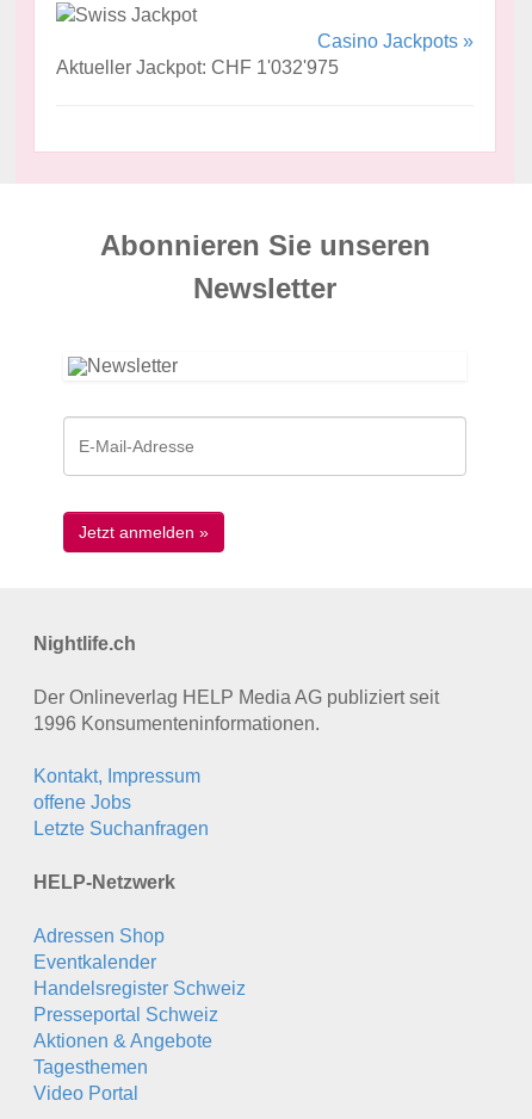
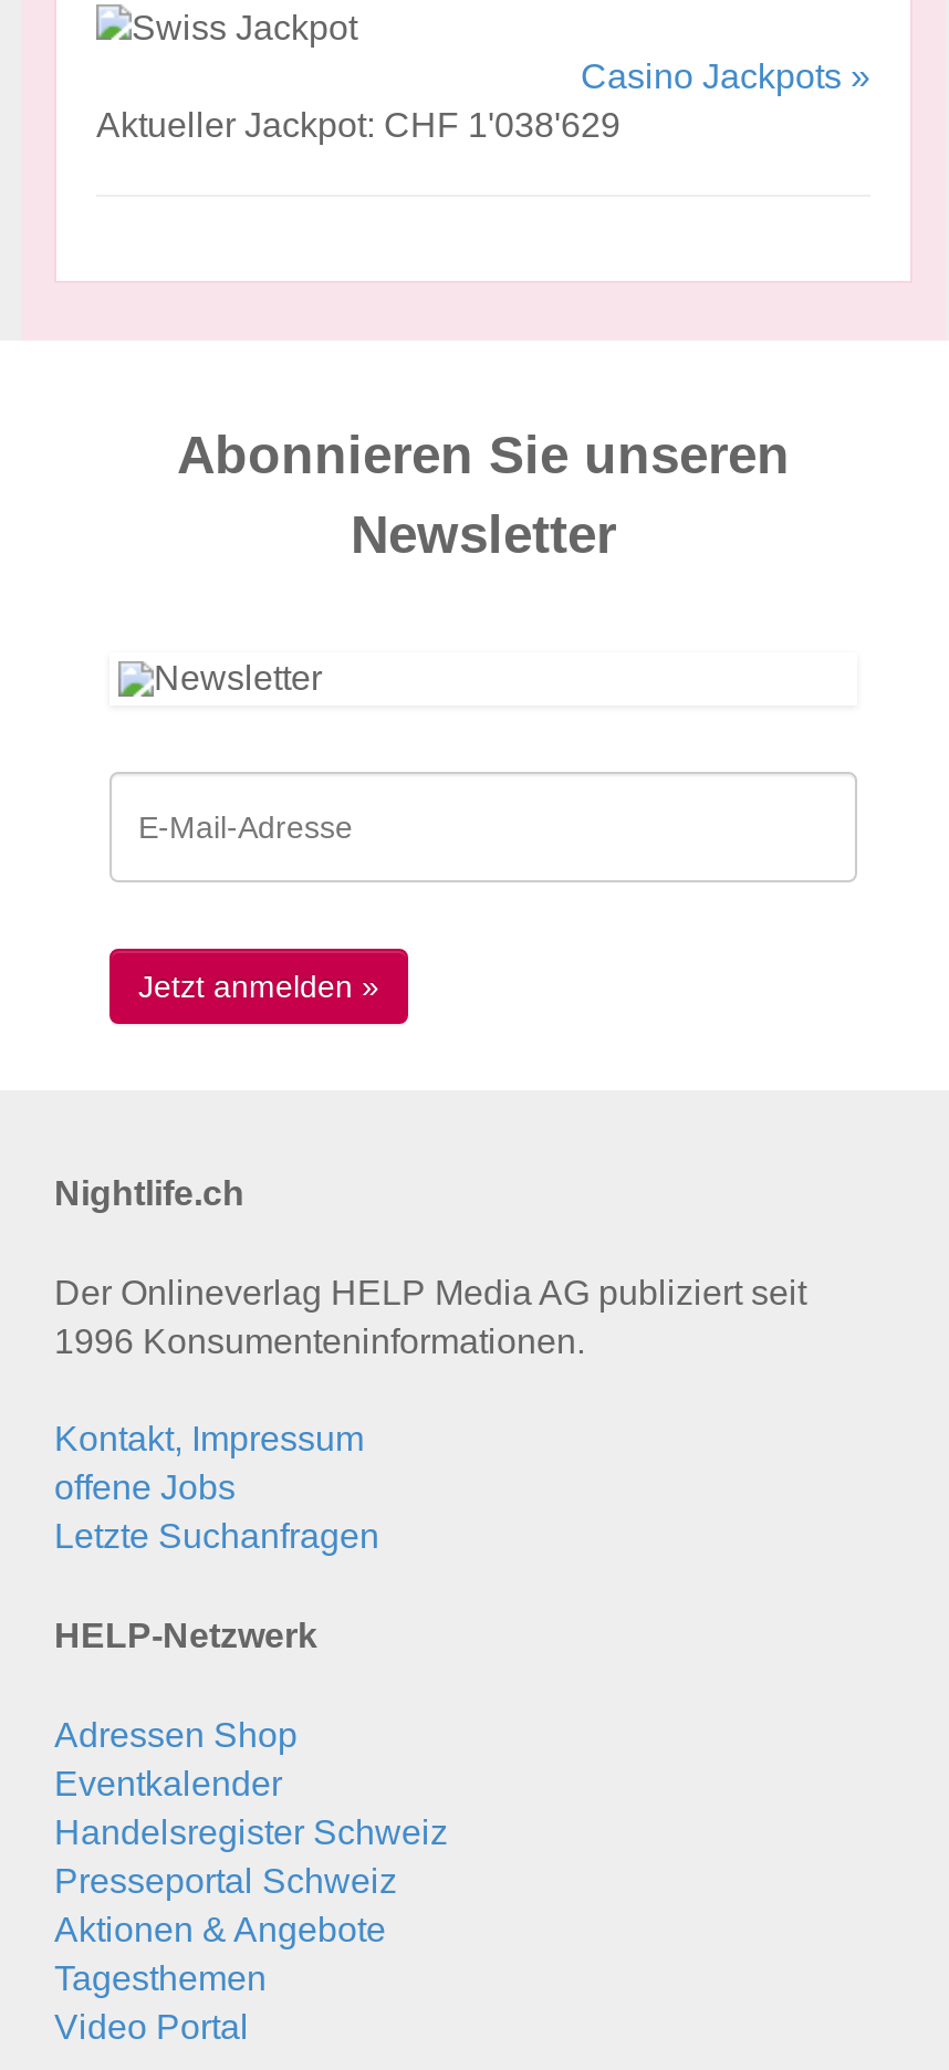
[56,57,339,78] Aktueller Jackpot: CHF 1'032'975 -> [96,106,620,144] Aktueller Jackpot: CHF 1'038'629

